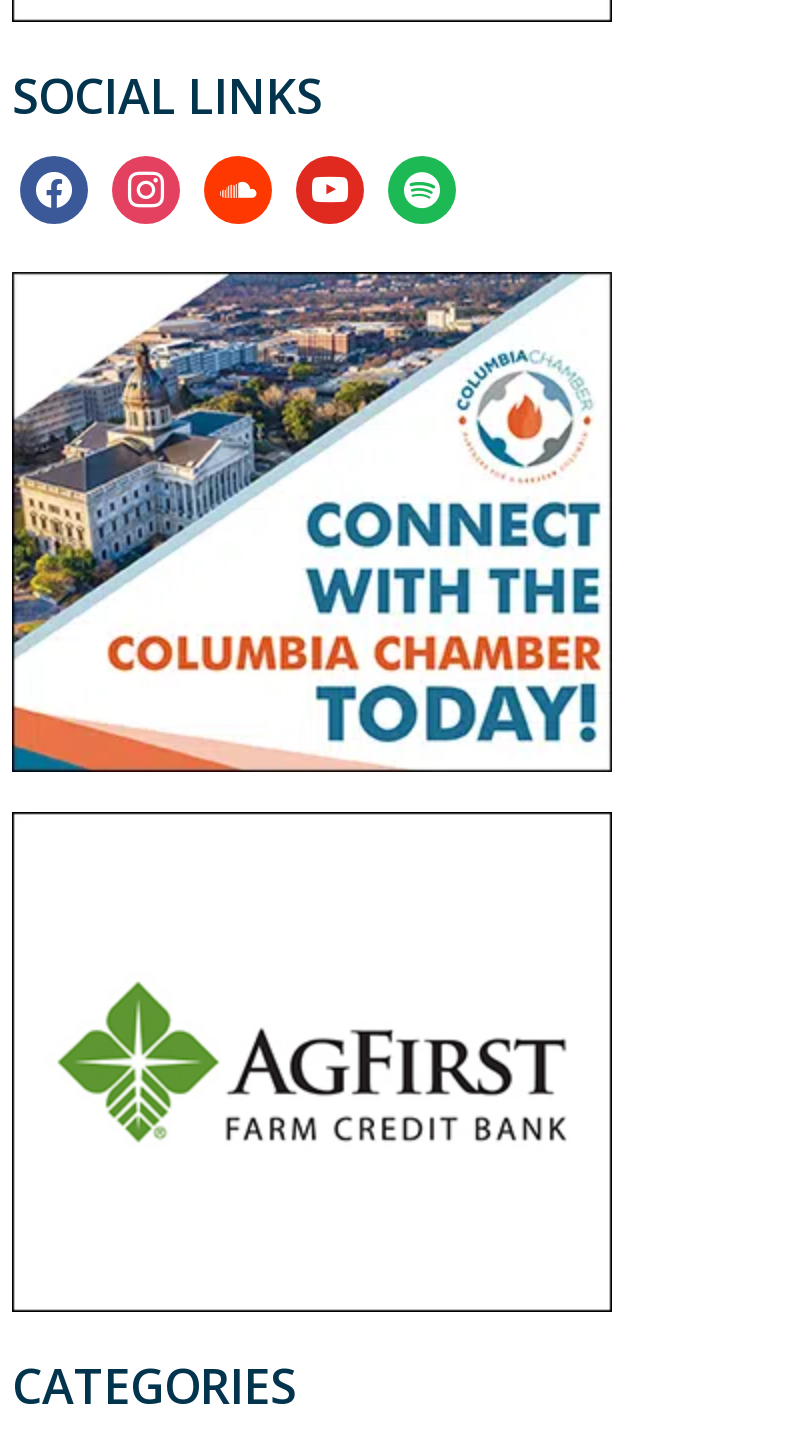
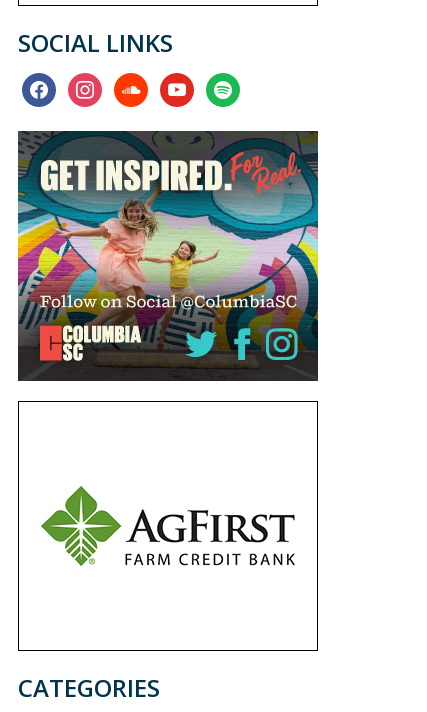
[10,272,614,772] [image] -> [17,131,319,381] [image]

